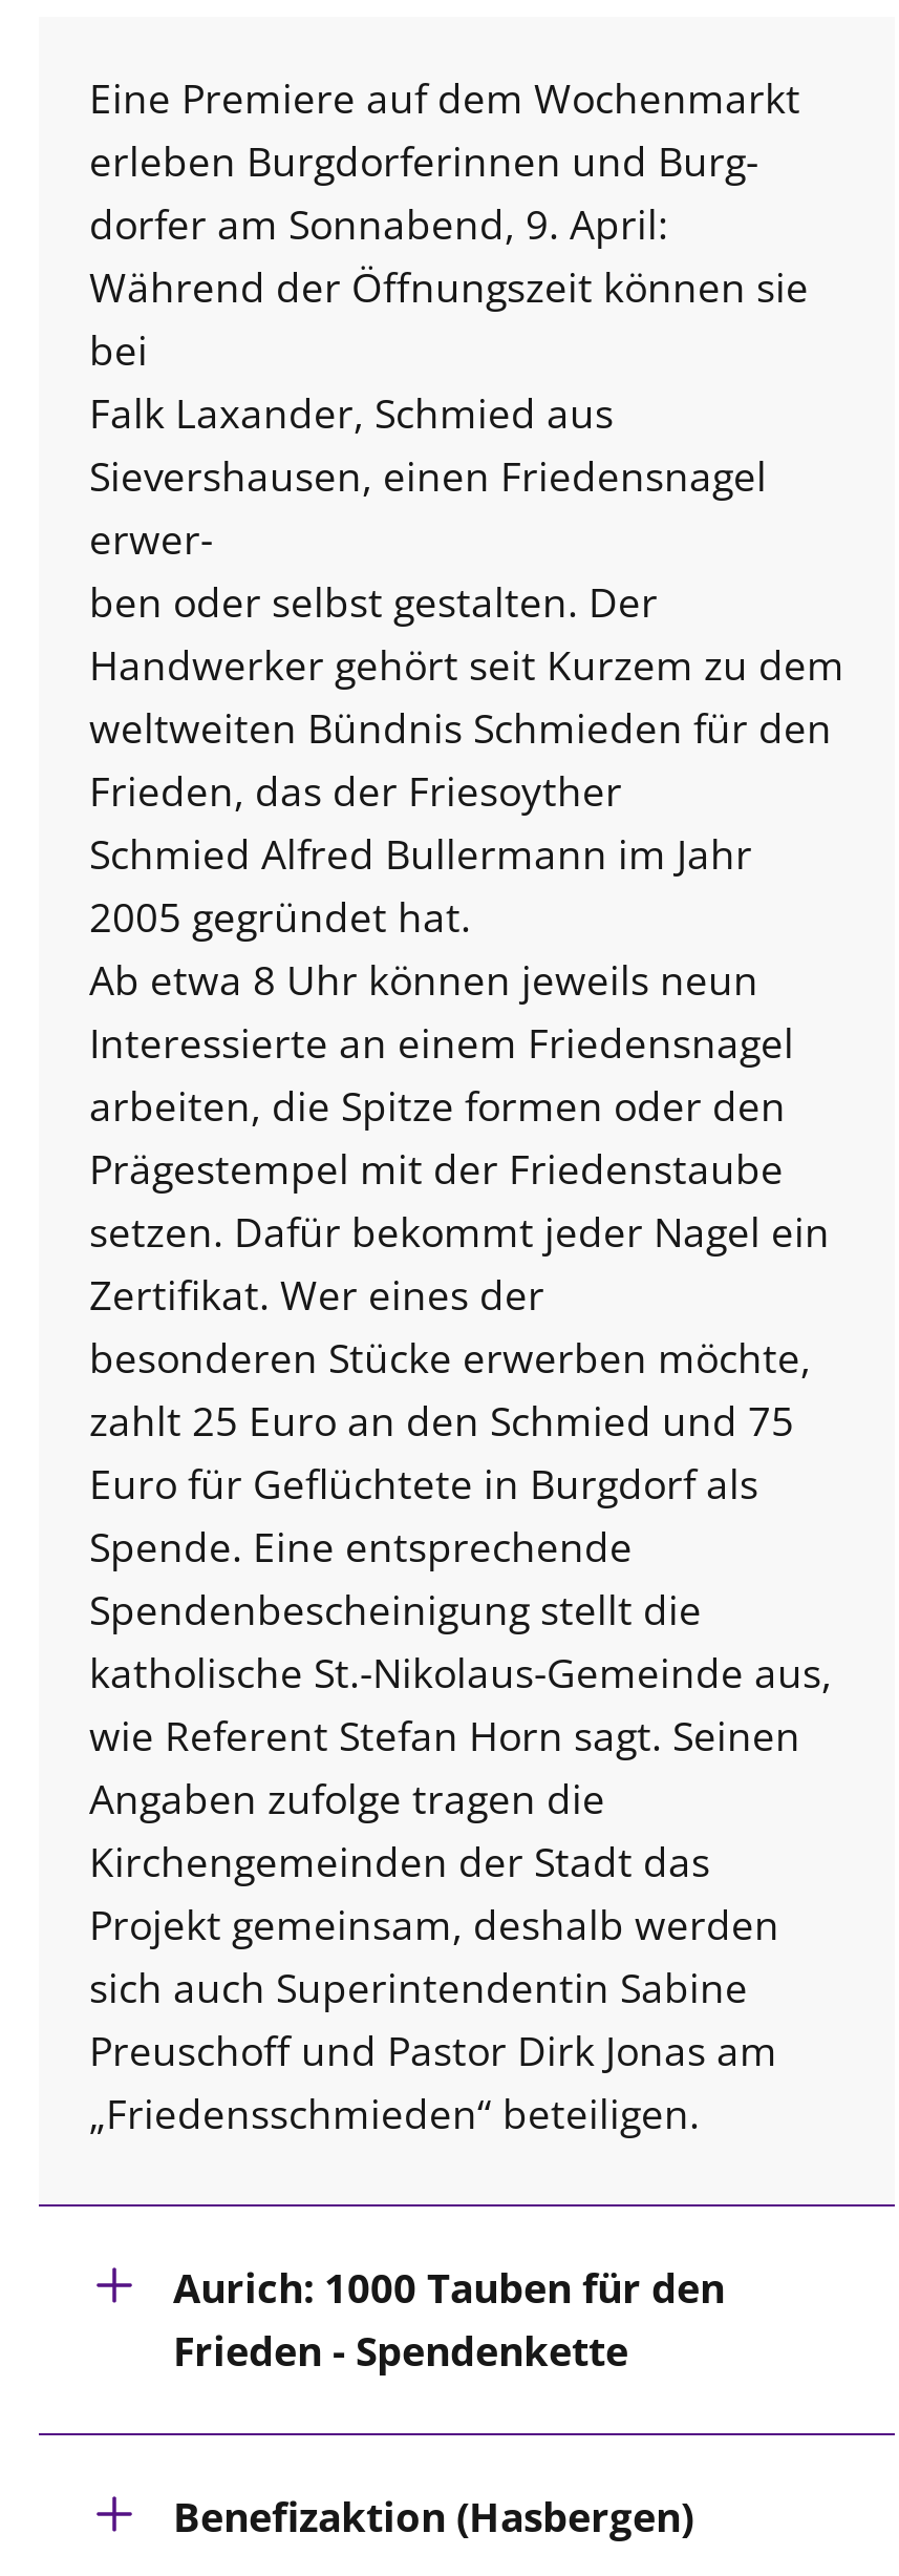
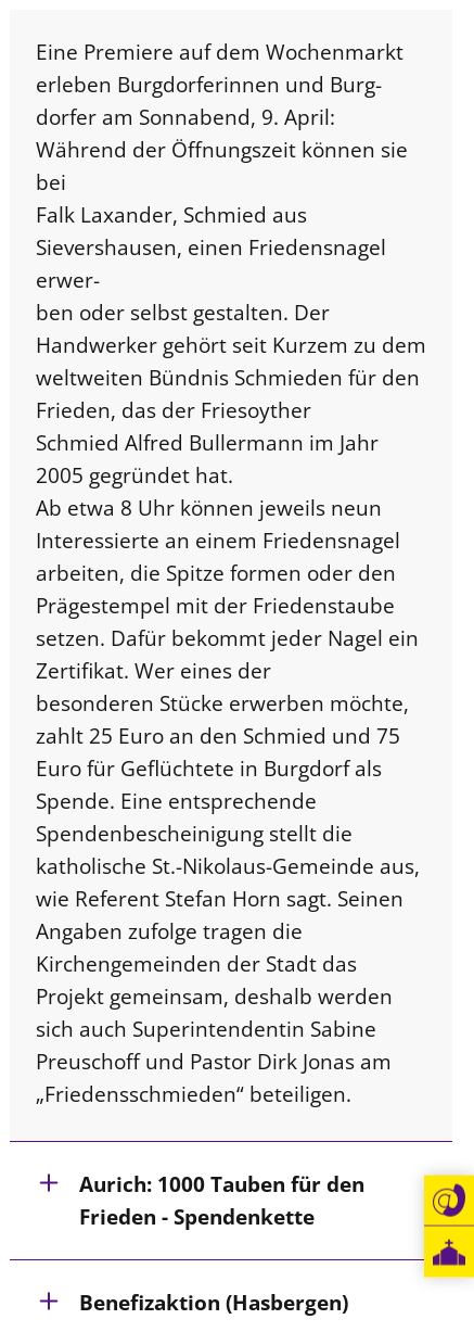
none -> [422,1172,471,1280] [image]

